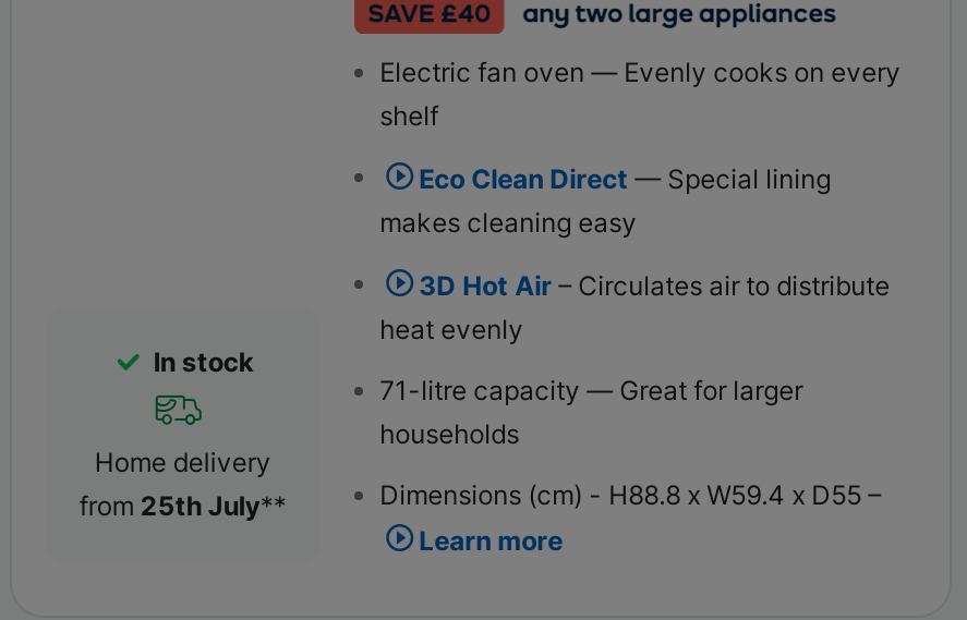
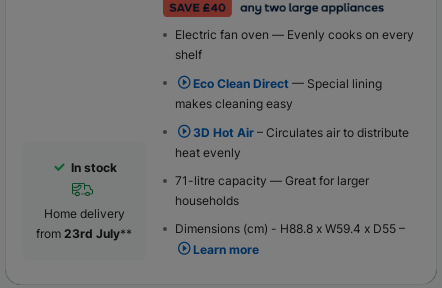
[79,488,260,521] from 25th July -> [36,226,120,241] from 23rd July

